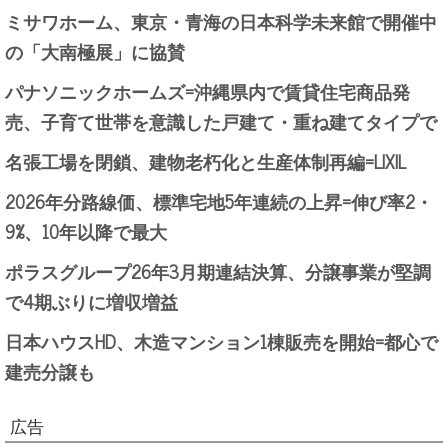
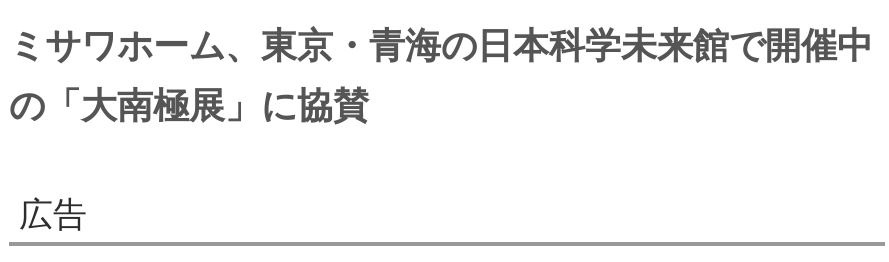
[5,76,438,386] パナソニックホームズ=沖縄県内で賃貸住宅商品発 | 売、子育て世帯を意識した戸建て・重ね建てタイプで | 名張工場を閉鎖、建物老朽化と生産体制再編=LIXIL | 2026年分路線価、標準宅地5年連続の上昇=伸び率2・ | 9%、10年以降で最大 | ポラスグループ26年3月期連結決算、分譲事業が堅調 | で4期ぶりに増収増益 | 日本ハウスHD、木造マンション1棟販売を開始=都心で | 建売分譲も -> none

